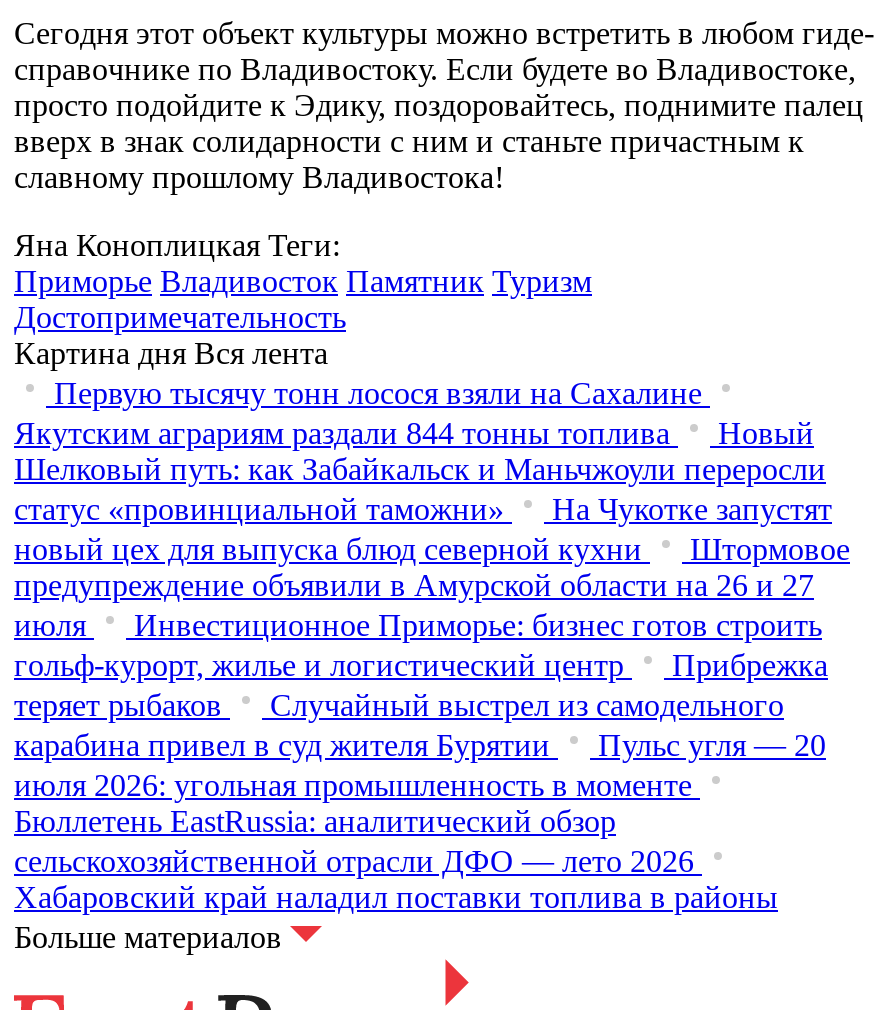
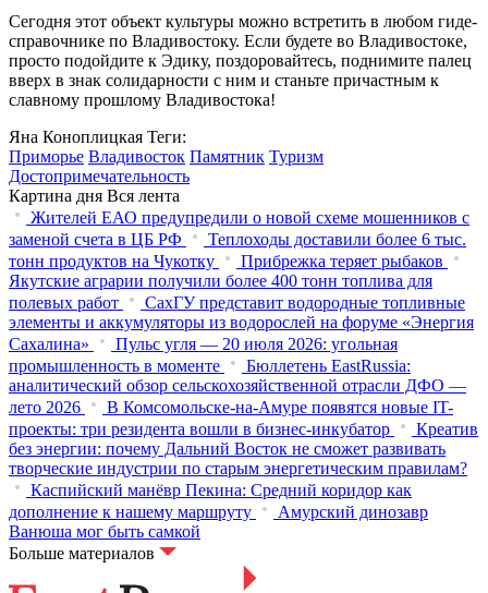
[14,376,850,914] Первую тысячу тонн лосося взяли на Сахалине | Якутским аграриям раздали 844 тонны топлива | Новый | Шелковый путь: как Забайкальск и Маньчжоули переросли | статус «провинциальной таможни» | На Чукотке запустят | новый цех для выпуска блюд северной кухни | Штормовое | предупреждение объявили в Амурской области на 26 и 27 | июля | Инвестиционное Приморье: бизнес готов строить | гольф-курорт, жилье и логистический центр | Прибрежка | теряет рыбаков | Случайный выстрел из самодельного | карабина привел в суд жителя Бурятии | Пульс угля — 20 | июля 2026: угольная промышленность в моменте | Бюллетень EastRussia: аналитический обзор | сельскохозяйственной отрасли ДФО — лето 2026 | Хабаровский край наладил поставки топлива в районы -> [9,208,478,541] Жителей ЕАО предупредили о новой схеме мошенников с | заменой счета в ЦБ РФ | Теплоходы доставили более 6 тыс. | тонн продуктов на Чукотку | Прибрежка теряет рыбаков | Якутские аграрии получили более 400 тонн топлива для | полевых работ | СахГУ представит водородные топливные | элементы и аккумуляторы из водорослей на форуме «Энергия | Сахалина» | Пульс угля — 20 июля 2026: угольная | промышленность в моменте | Бюллетень EastRussia: | аналитический обзор сельскохозяйственной отрасли ДФО — | лето 2026 | В Комсомольске-на-Амуре появятся новые IT- | проекты: три резидента вошли в бизнес-инкубатор | Креатив | без энергии: почему Дальний Восток не сможет развивать | творческие индустрии по старым энергетическим правилам? | Каспийский манёвр Пекина: Средний коридор как | дополнение к нашему маршруту | Амурский динозавр | Ванюша мог быть самкой

